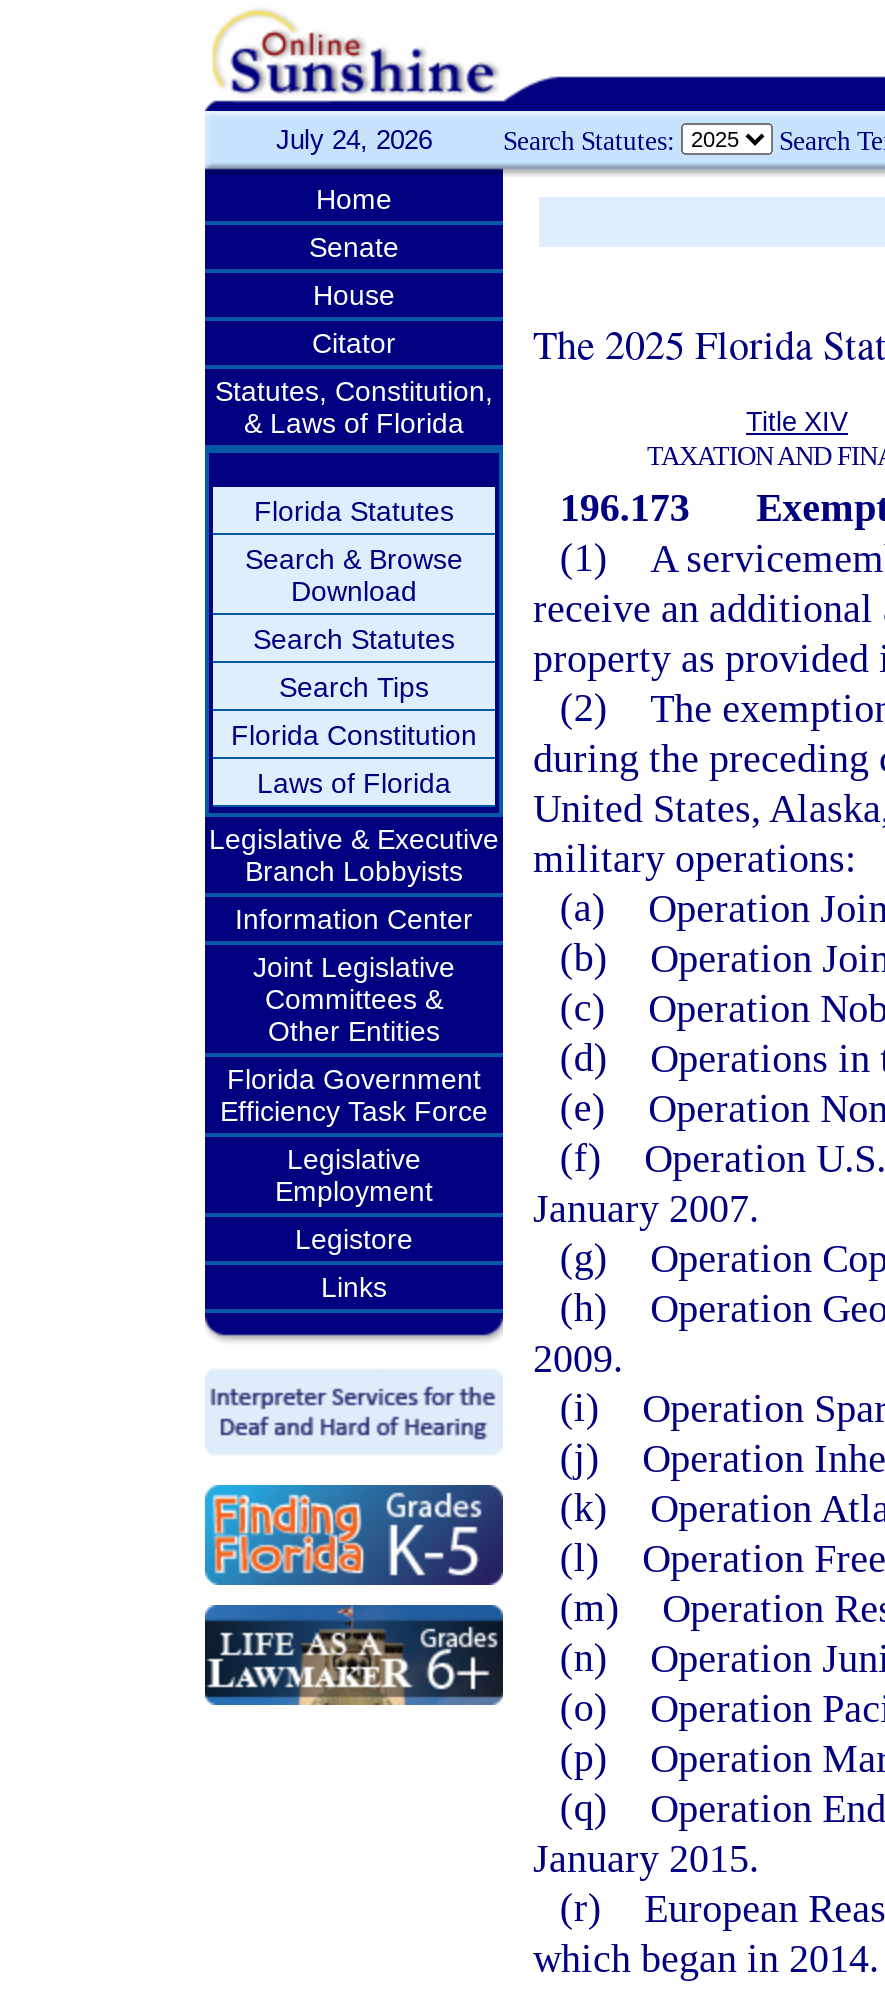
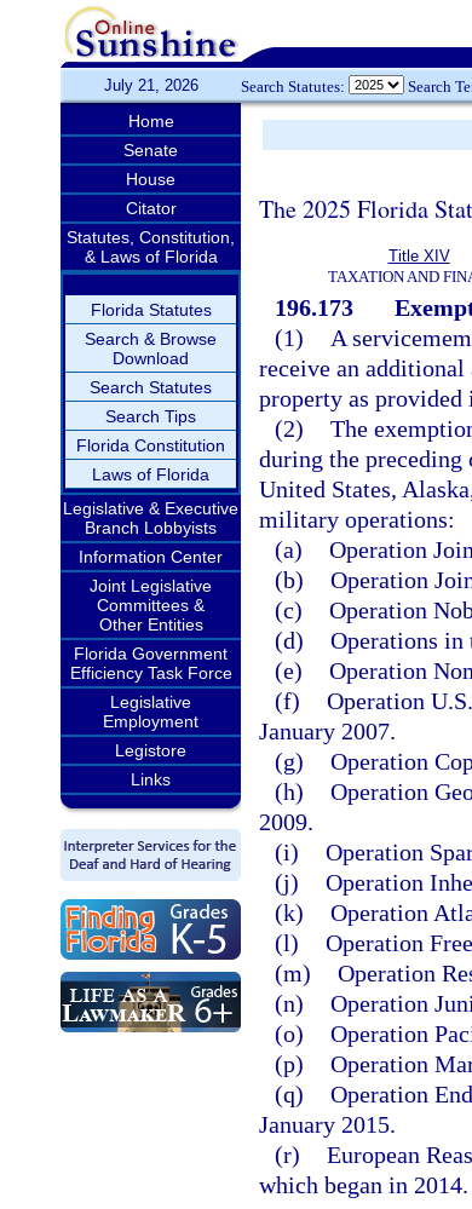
[276,125,432,155] July 24, 2026 -> [103,76,198,94] July 21, 2026

